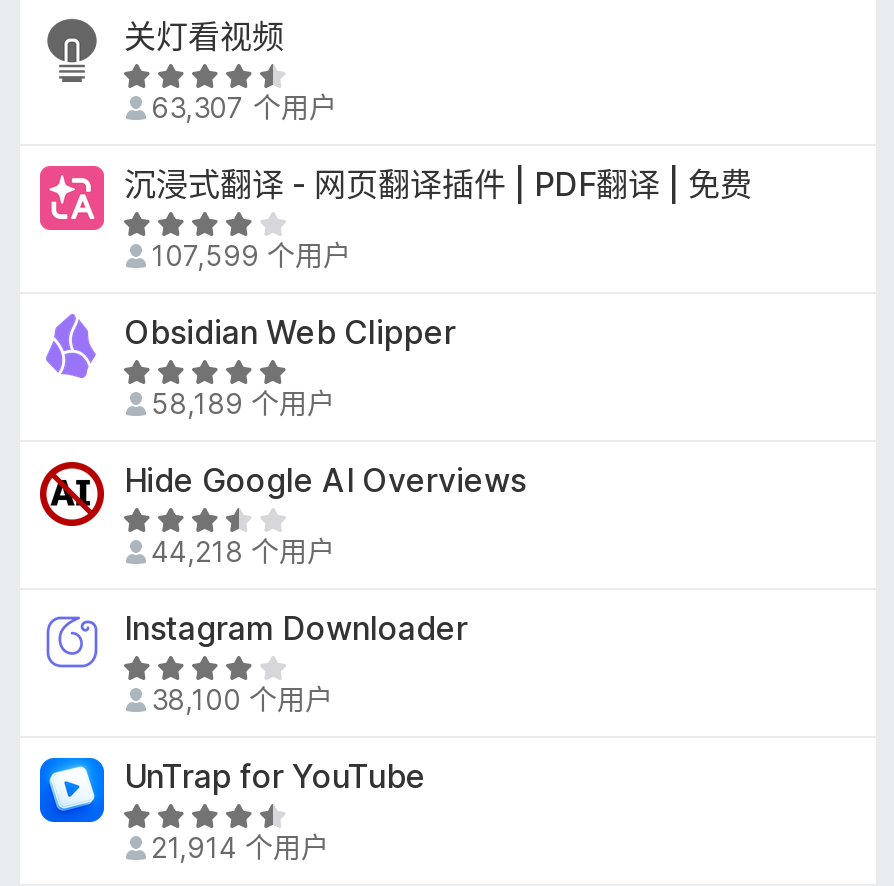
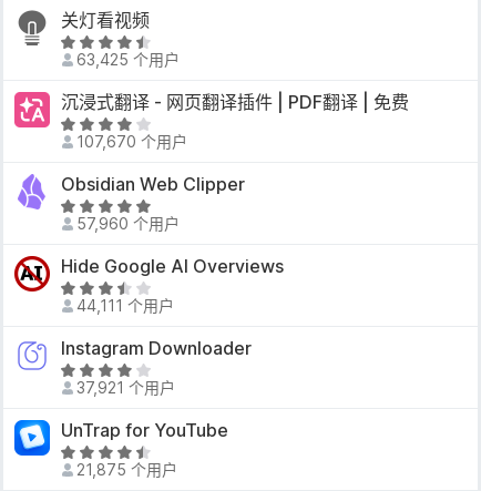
[151,90,337,124] 63,307 个用户 -> [76,50,179,69] 63,425 个用户
[151,238,351,272] 107,599 个用户 -> [76,132,187,151] 107,670 个用户
[151,386,335,420] 58,189 个用户 -> [76,214,179,233] 57,960 个用户
[151,534,335,568] 44,218 个用户 -> [76,296,173,315] 44,111 个用户
[151,682,333,716] 38,100 个用户 -> [76,378,175,397] 37,921 个用户
[151,830,329,864] 21,914 个用户 -> [76,460,177,479] 21,875 个用户

